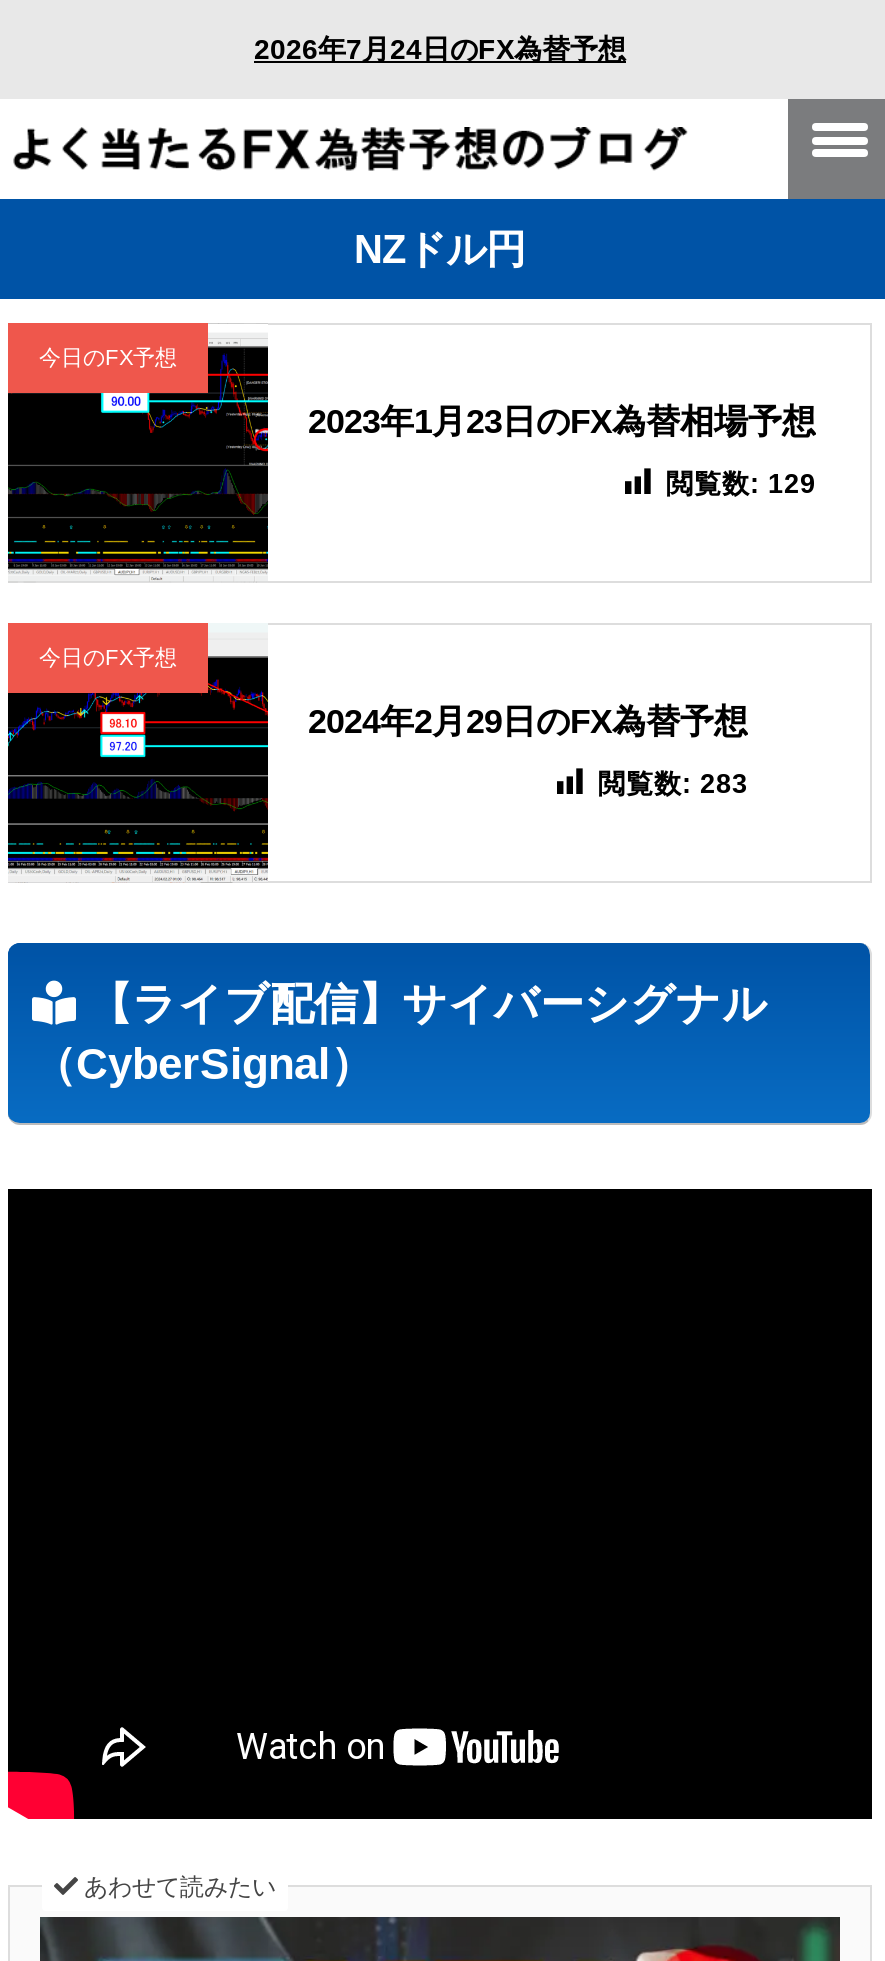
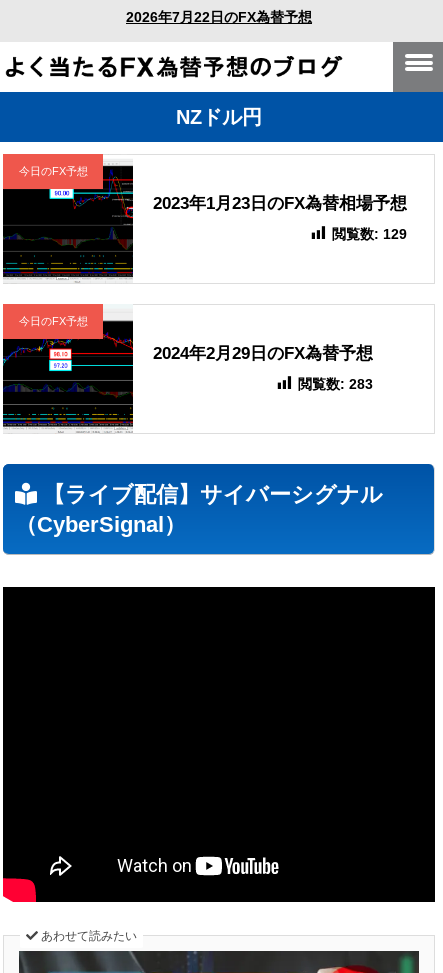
[254,32,626,64] 2026年7月24日のFX為替予想 -> [126,8,312,24] 2026年7月22日のFX為替予想

